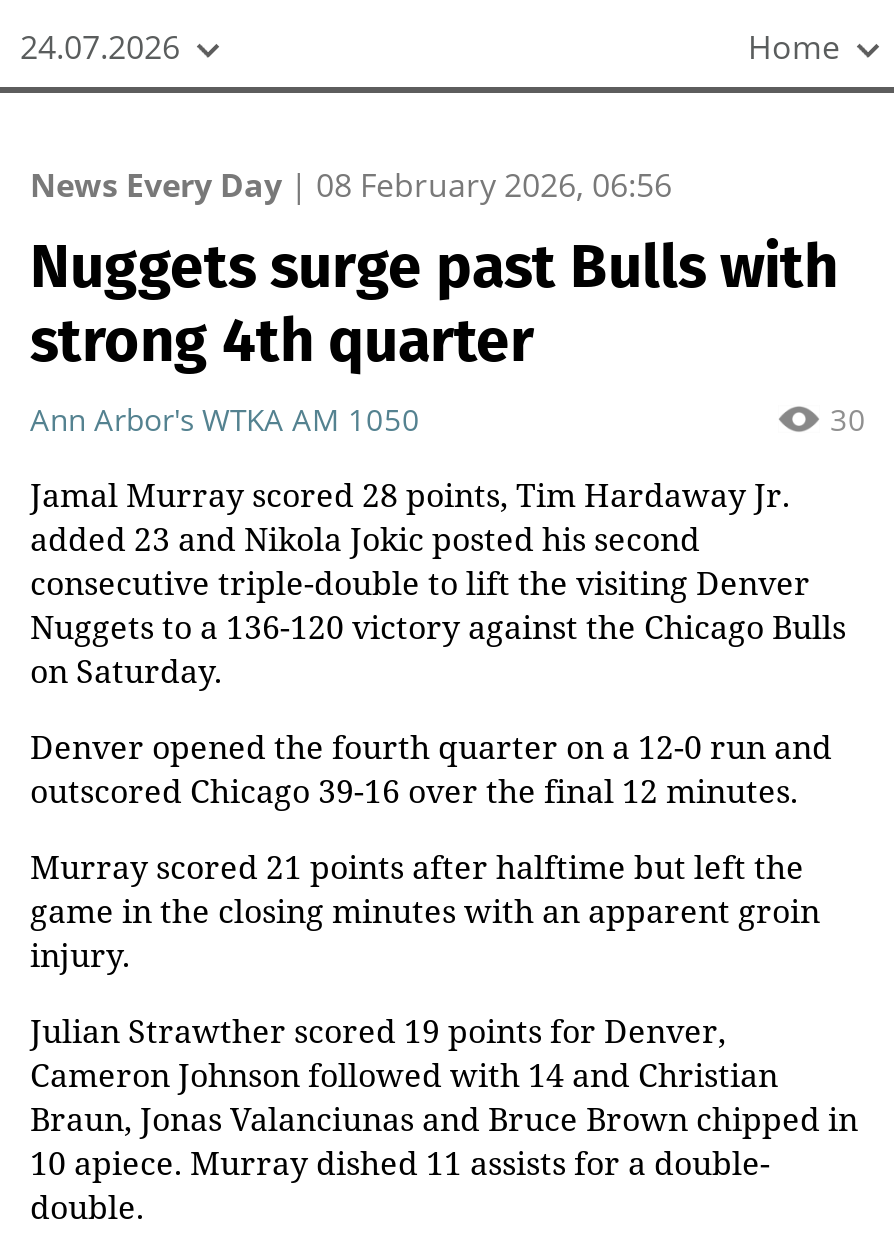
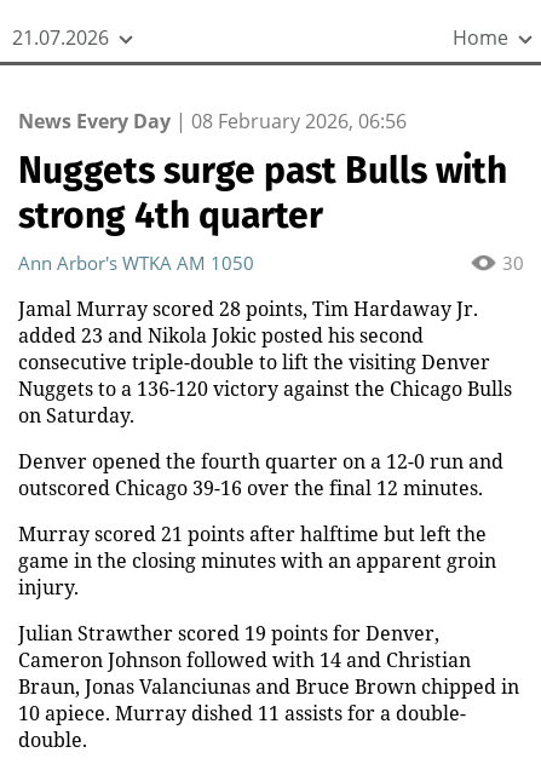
[20,24,180,68] 24.07.2026 -> [12,24,109,50] 21.07.2026

